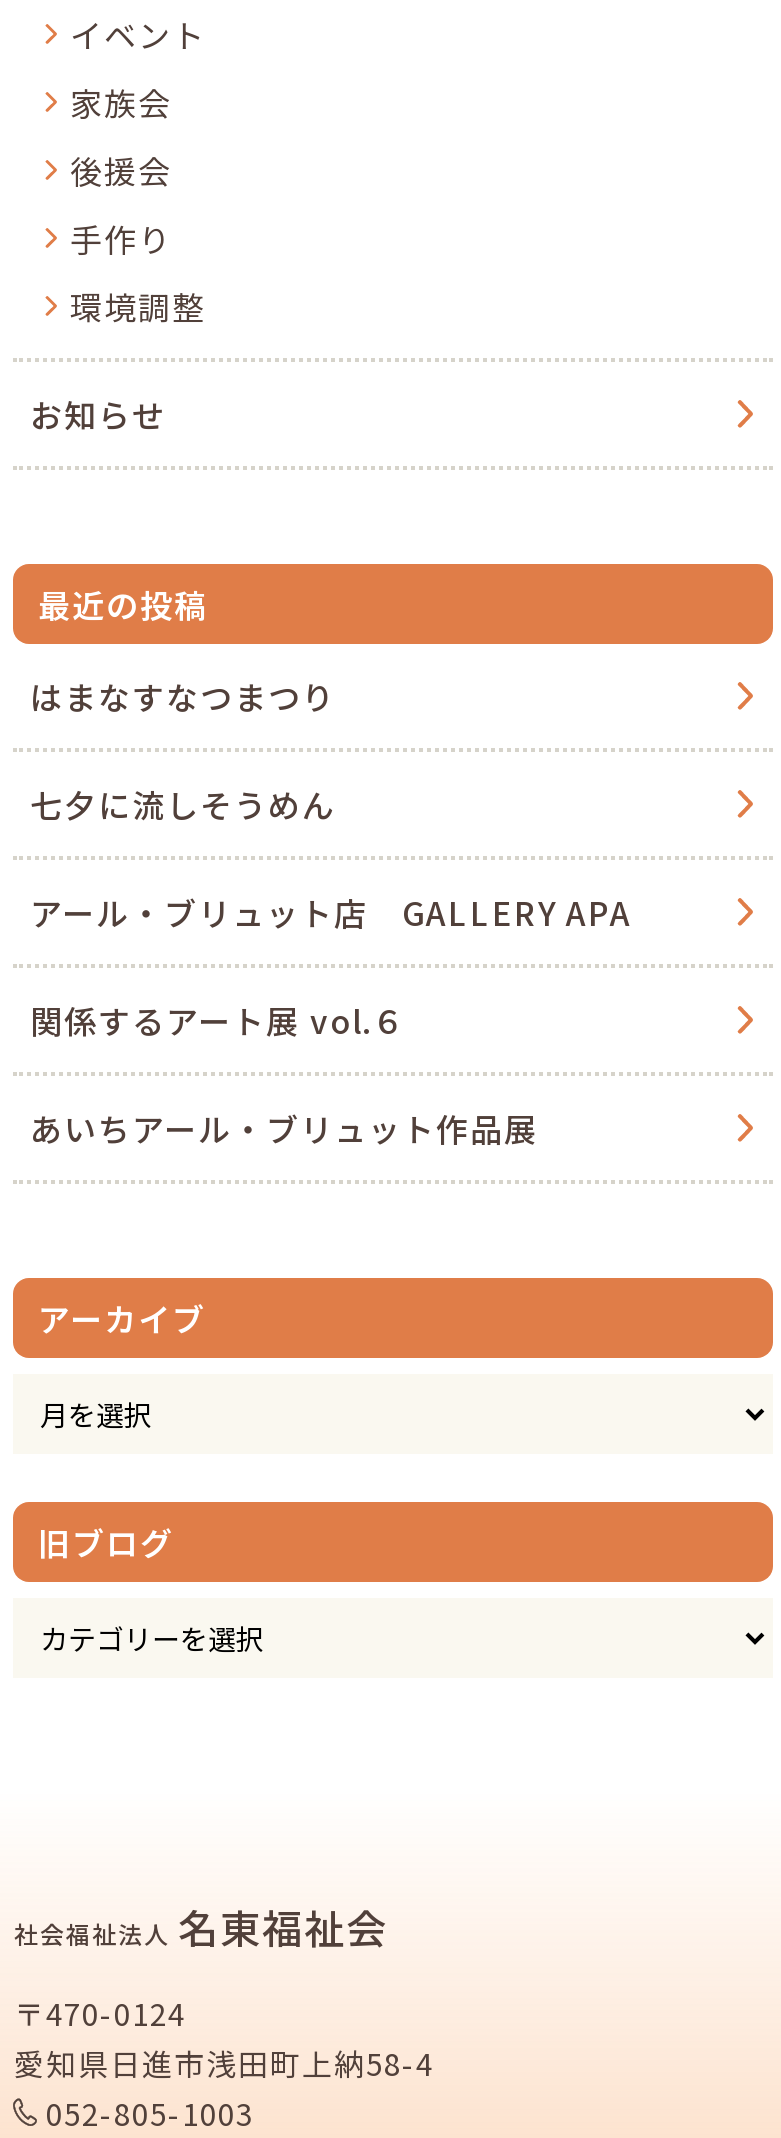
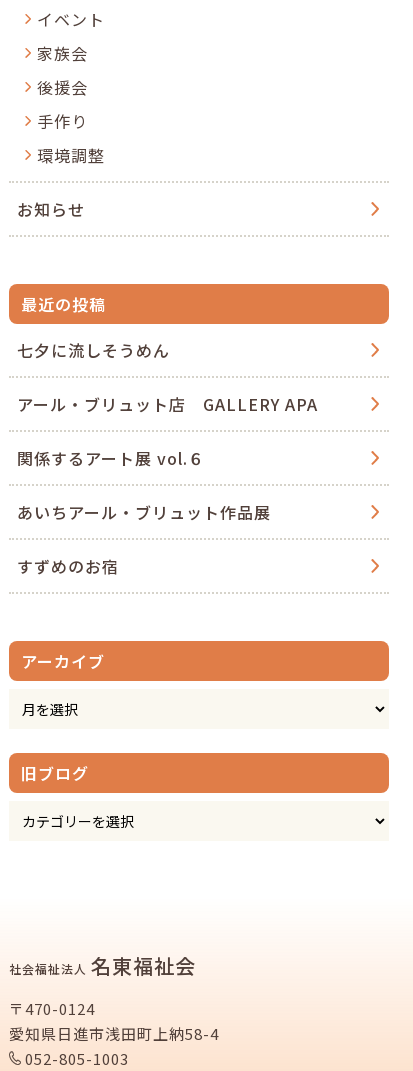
[30,672,336,720] はまなすなつまつり -> none
moved [30,780,632,1152] -> [17,338,318,524]: 七夕に流しそうめん | アール・ブリュット店 GALLERY APA | 関係するアート展 vol.６ | あいちアール・ブリュット作品展
none -> [17,554,119,578] すずめのお宿

